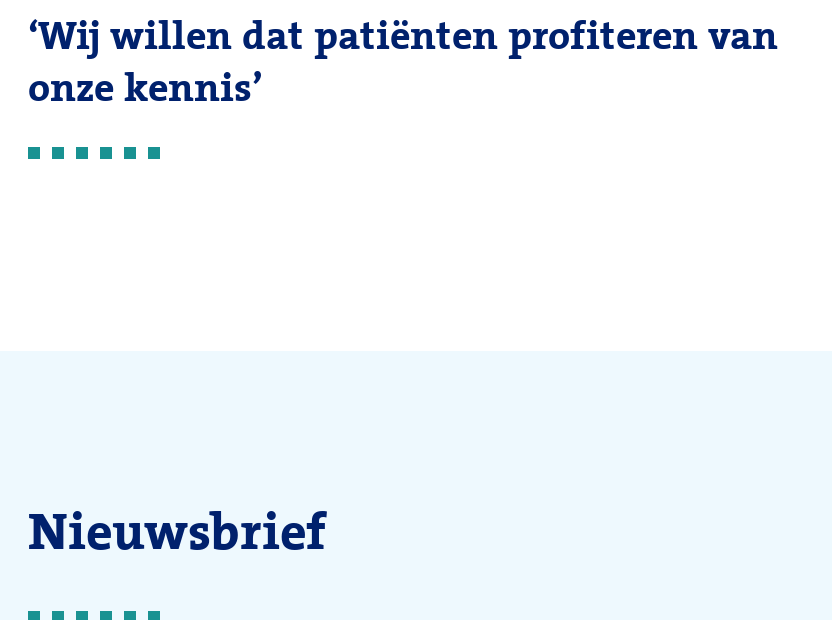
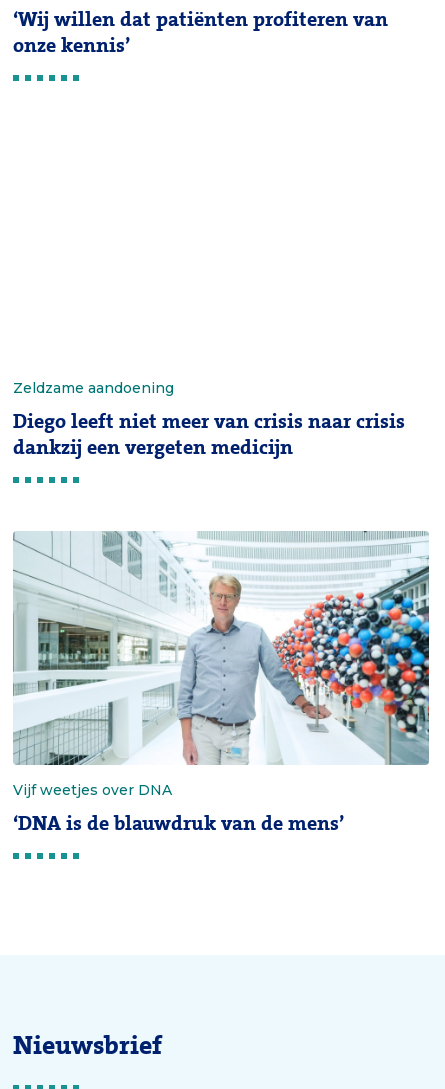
none -> [13,379,405,459] Zeldzame aandoening | Diego leeft niet meer van crisis naar crisis | dankzij een vergeten medicijn
none -> [13,530,430,835] [image] | Vijf weetjes over DNA | ‘DNA is de blauwdruk van de mens’

